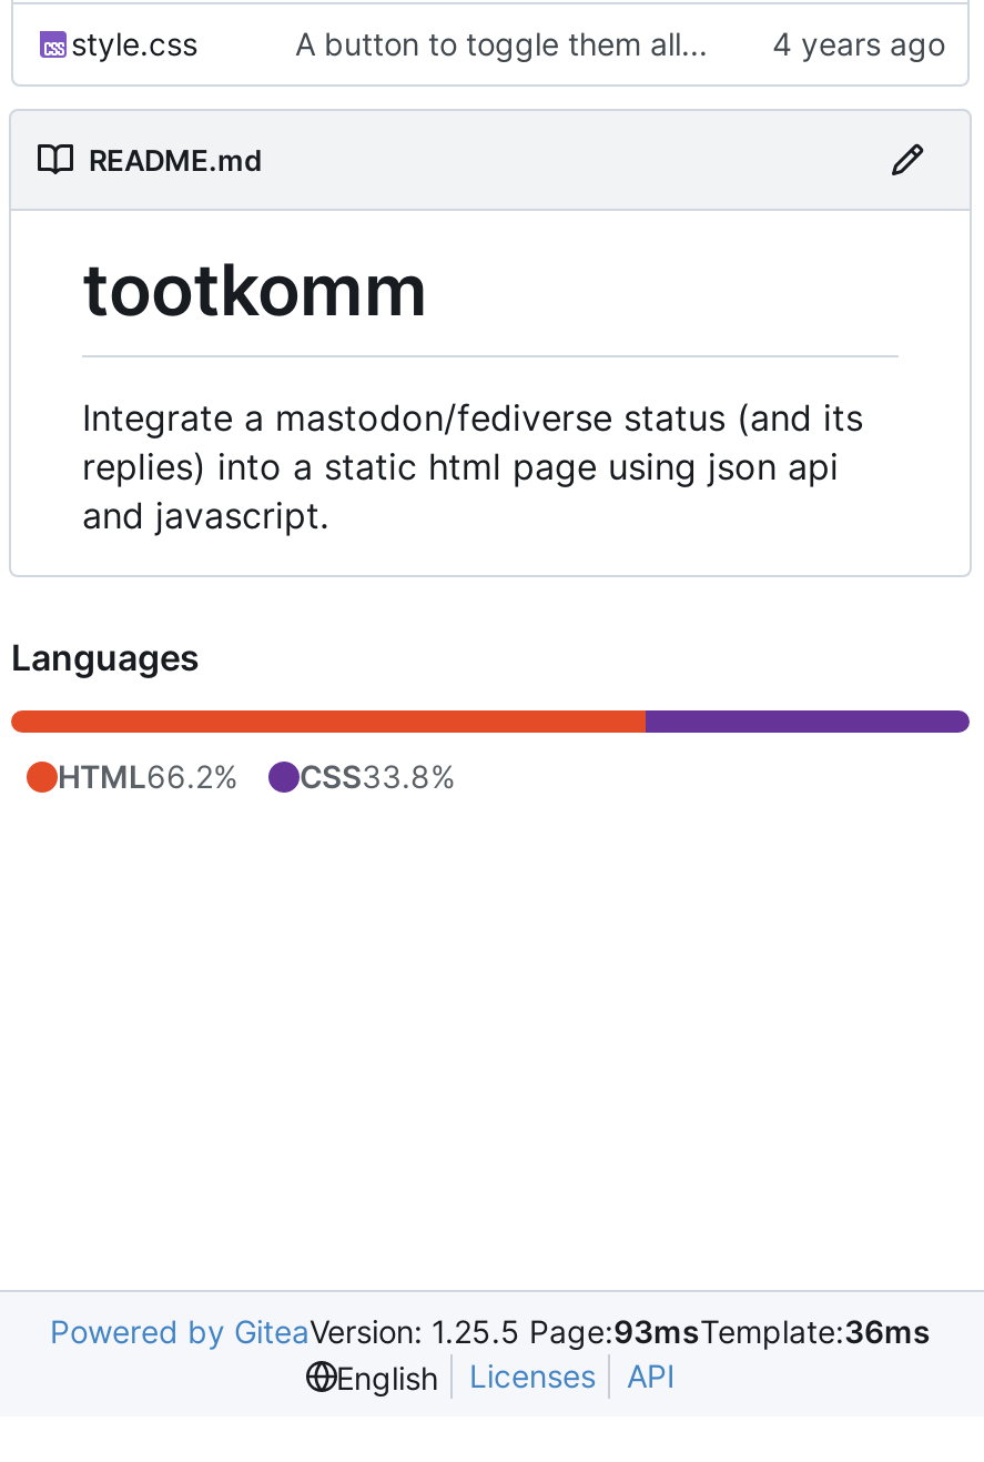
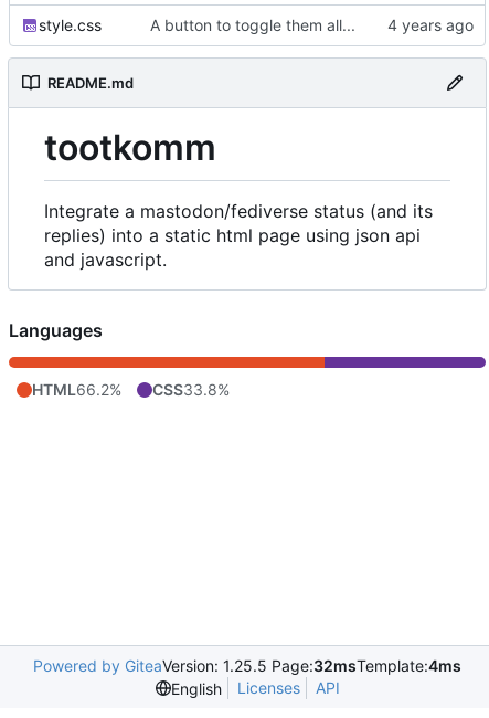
[50,1312,931,1350] Powered by GiteaVersion: 1.25.5 Page:93msTemplate:36ms -> [33,656,461,675] Powered by GiteaVersion: 1.25.5 Page:32msTemplate:4ms

